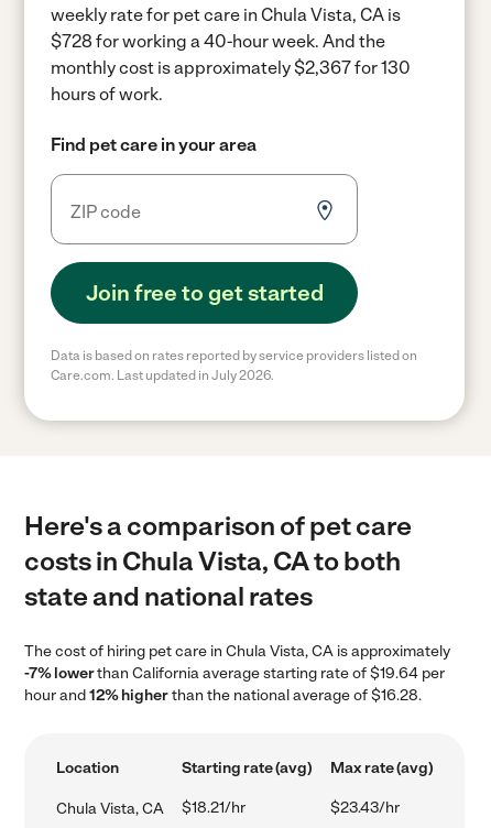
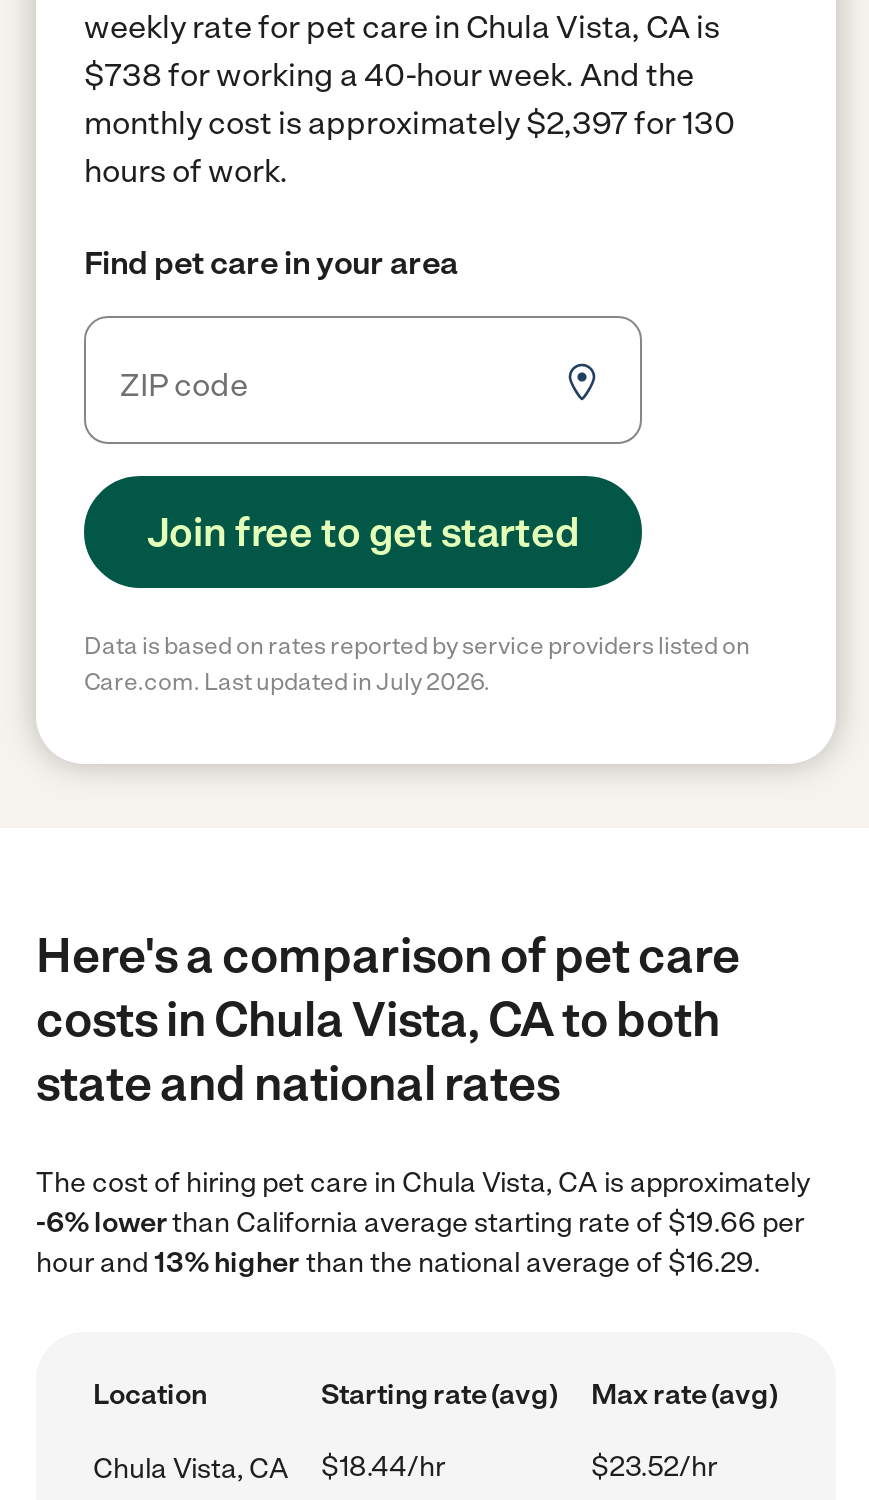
[51,31,385,52] $728 for working a 40-hour week. And the -> [84,56,694,94] $738 for working a 40-hour week. And the
[51,57,411,78] monthly cost is approximately $2,367 for 130 -> [84,104,736,142] monthly cost is approximately $2,397 for 130
[24,664,445,683] -7% lowerthan California average starting rate of $19.64 per -> [36,1206,804,1240] -6% lowerthan California average starting rate of $19.66 per
[24,686,422,705] hour and 12% higher than the national average of $16.28. -> [36,1246,760,1280] hour and 13% higher than the national average of $16.29.
[181,798,399,817] $18.21/hr | $23.43/hr -> [321,1450,717,1484] $18.44/hr | $23.52/hr

